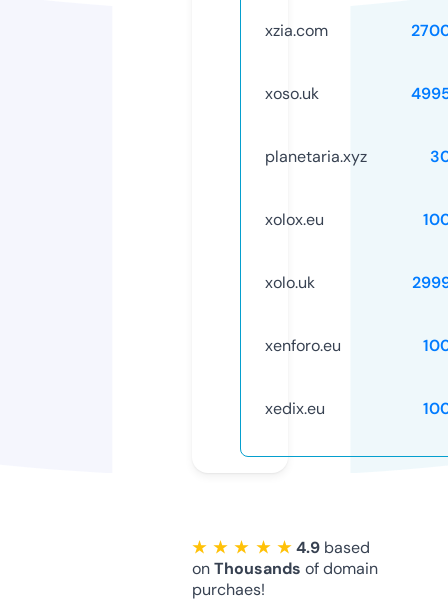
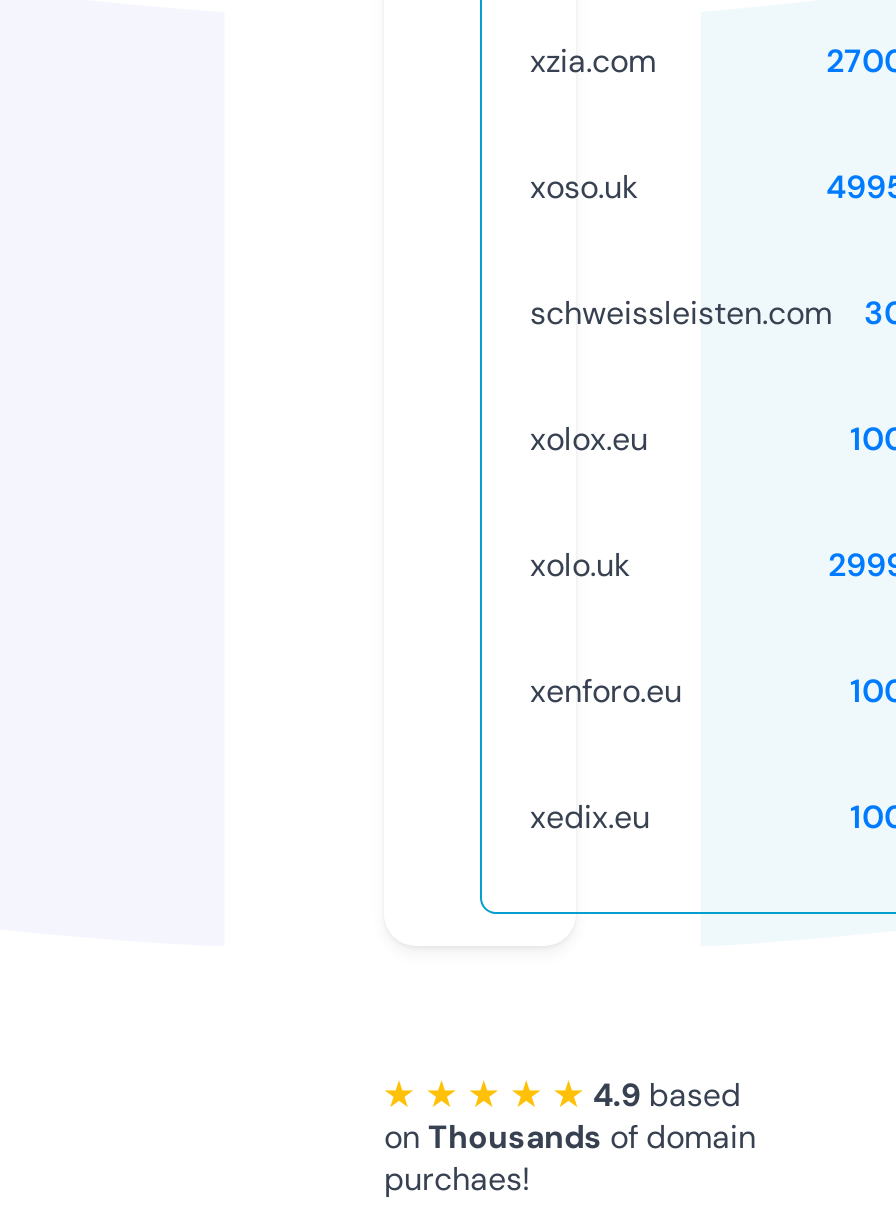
[265,146,367,167] planetaria.xyz -> [530,292,832,334] schweissleisten.com

